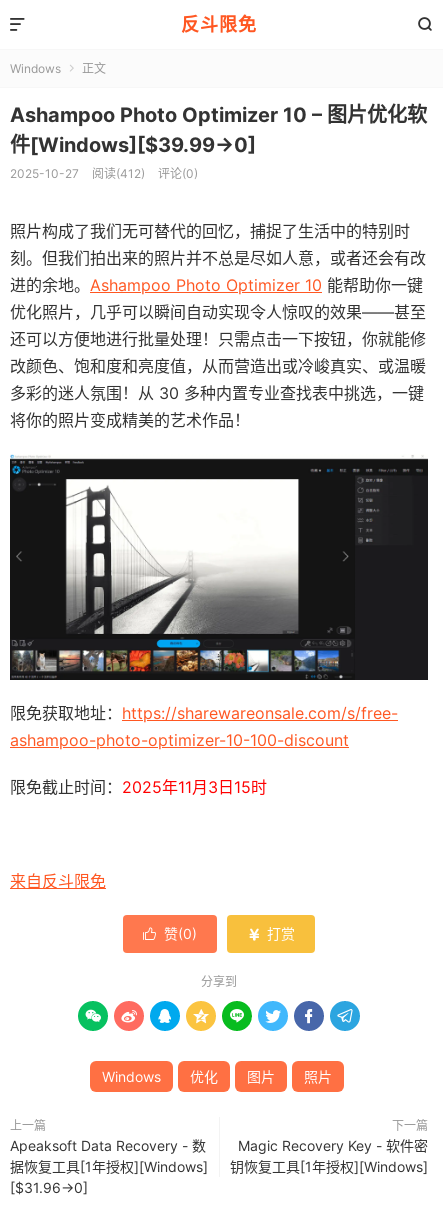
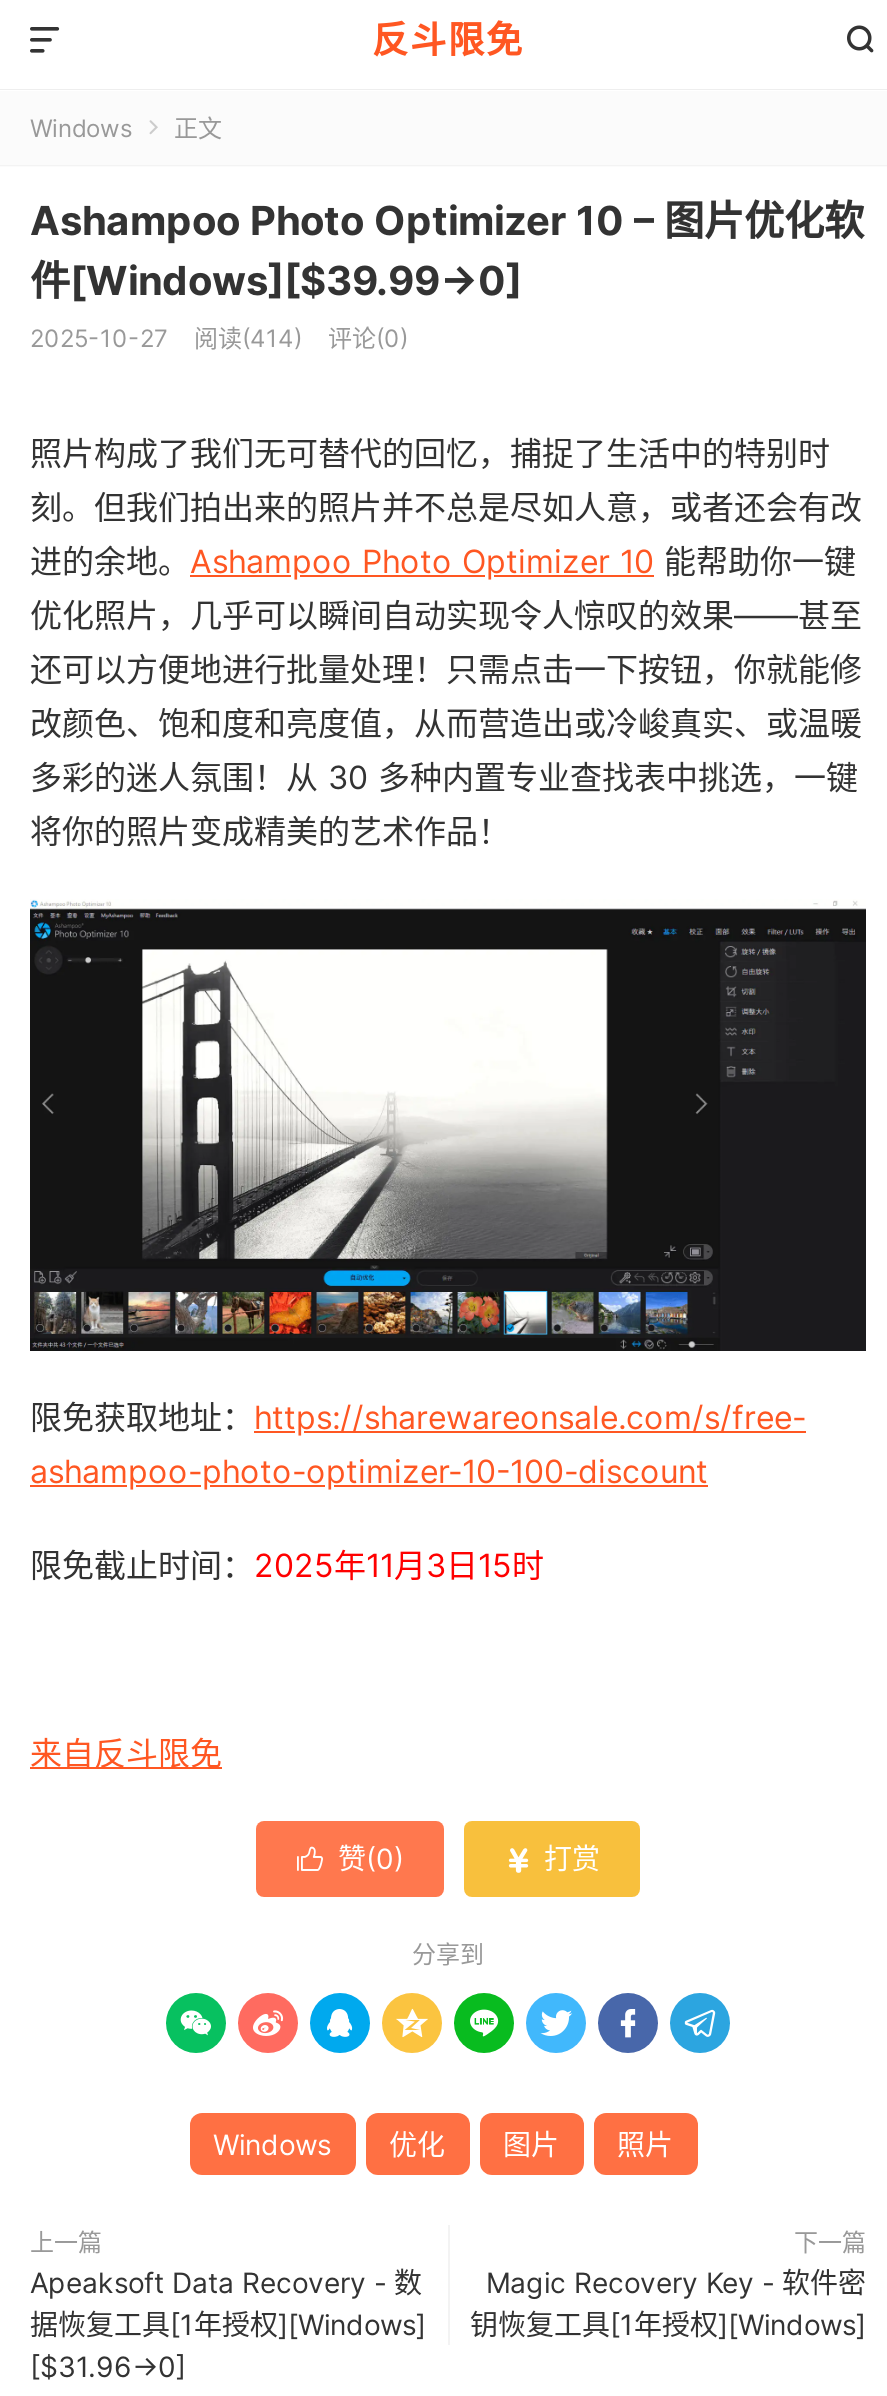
[10,166,198,181] 2025-10-27 阅读(412) 评论(0) -> [30,323,408,353] 2025-10-27 阅读(414) 评论(0)

